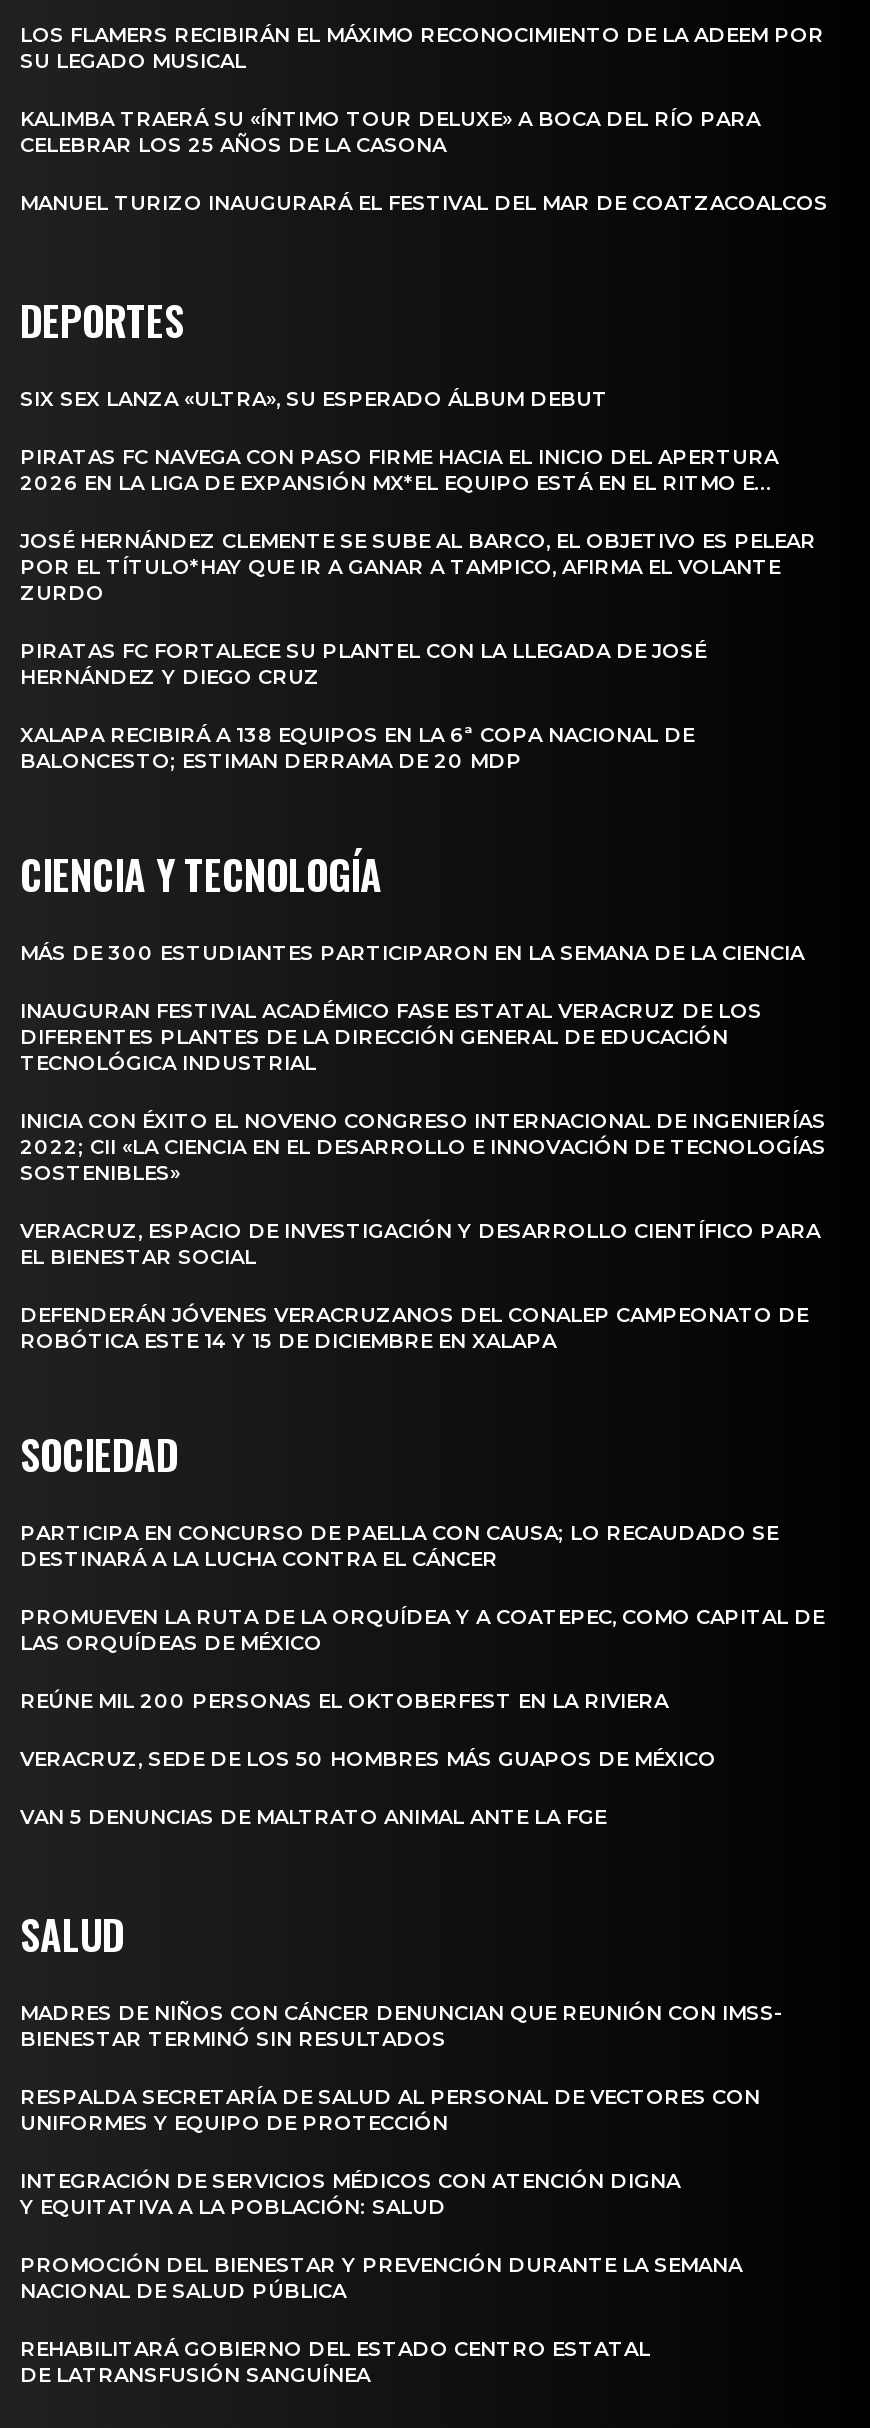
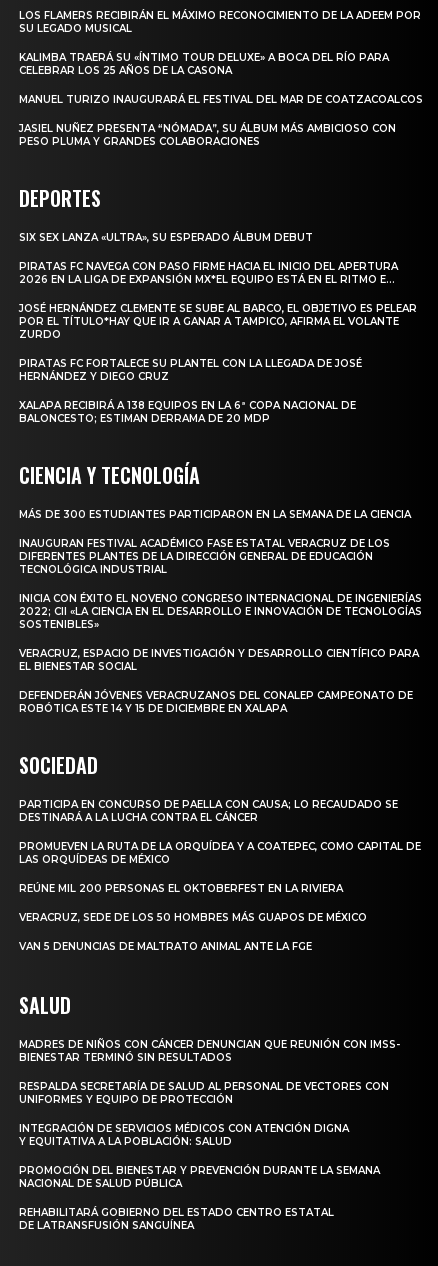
none -> [19,122,396,148] JASIEL NUÑEZ PRESENTA “NÓMADA”, SU ÁLBUM MÁS AMBICIOSO CON | PESO PLUMA Y GRANDES COLABORACIONES

